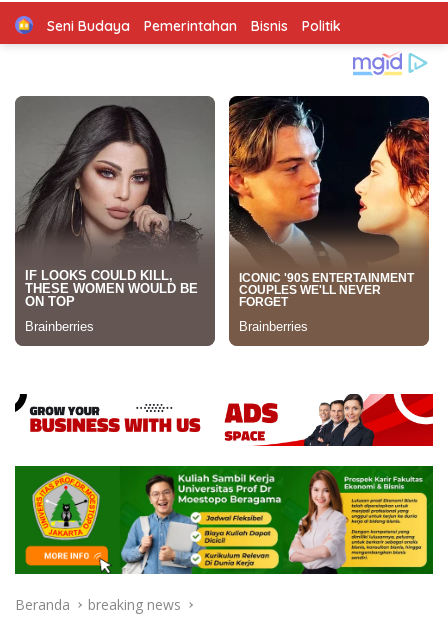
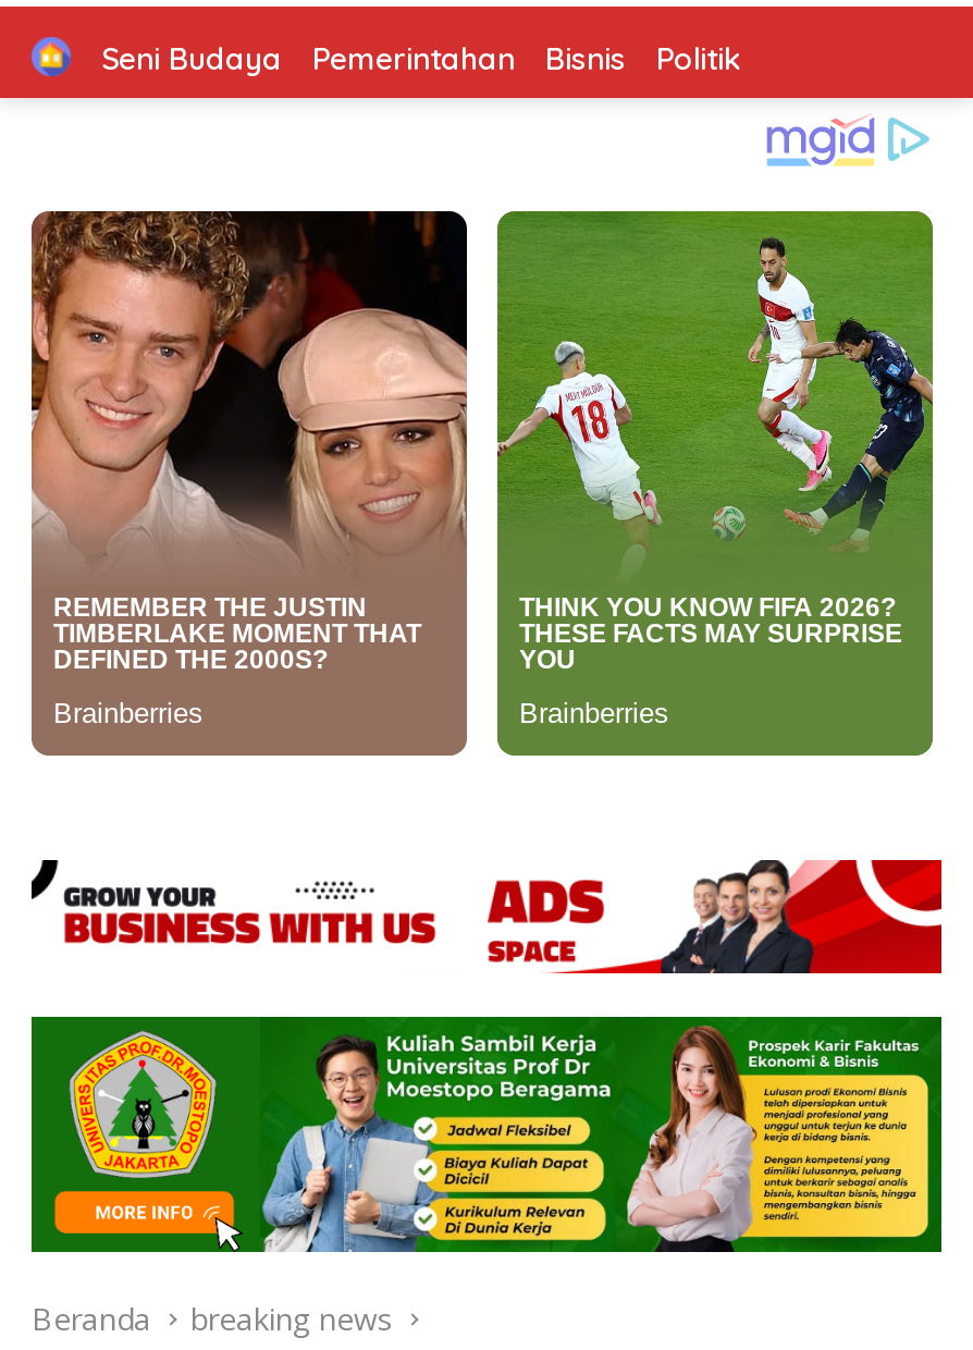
[15,95,216,346] [image] -> [29,209,469,756] [image]
[228,95,430,345] [image] -> [495,209,935,753] [image]

